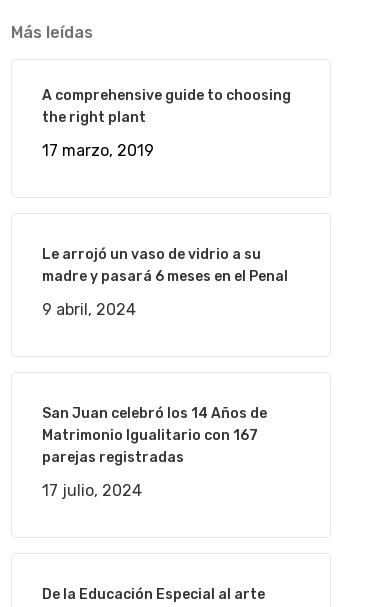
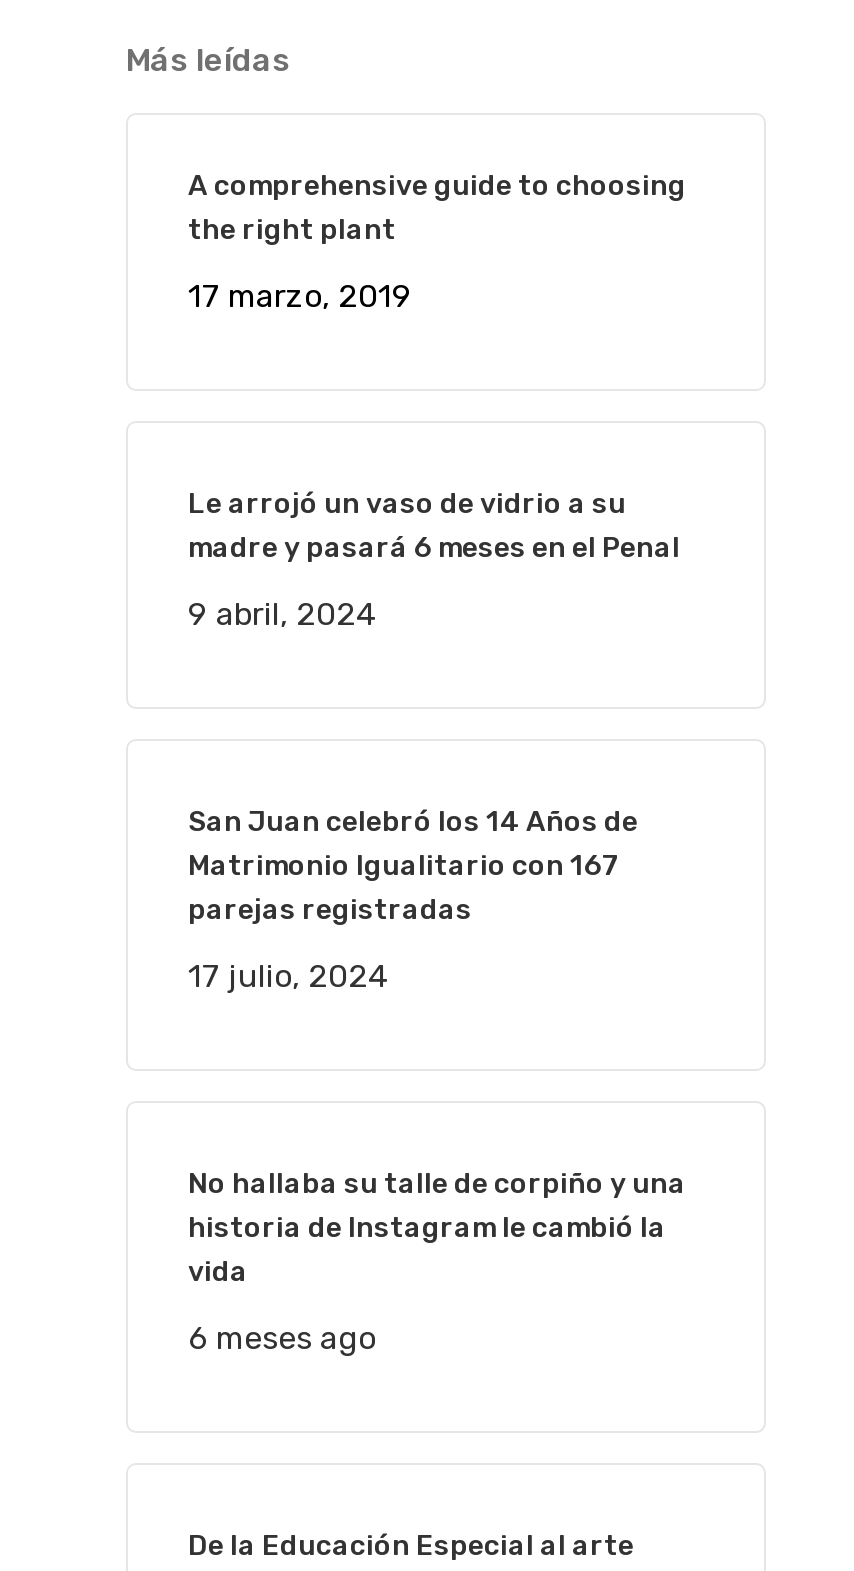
none -> [188,1167,686,1357] No hallaba su talle de corpiño y una | historia de Instagram le cambió la | vida | 6 meses ago

